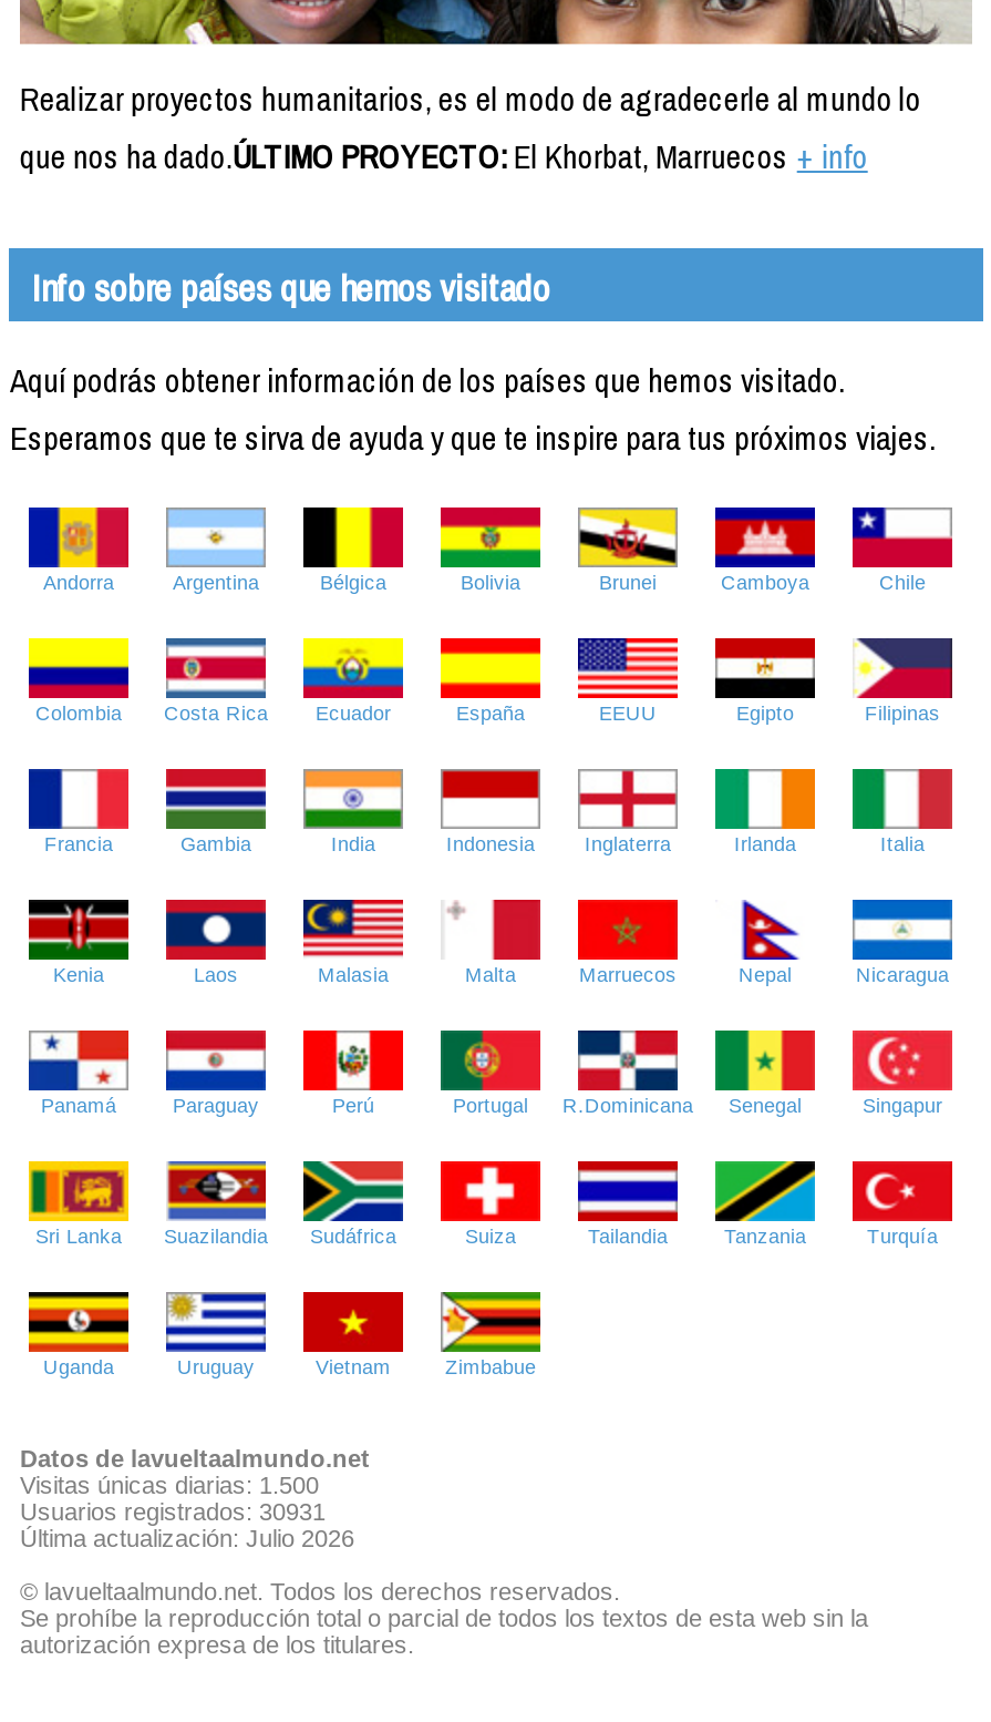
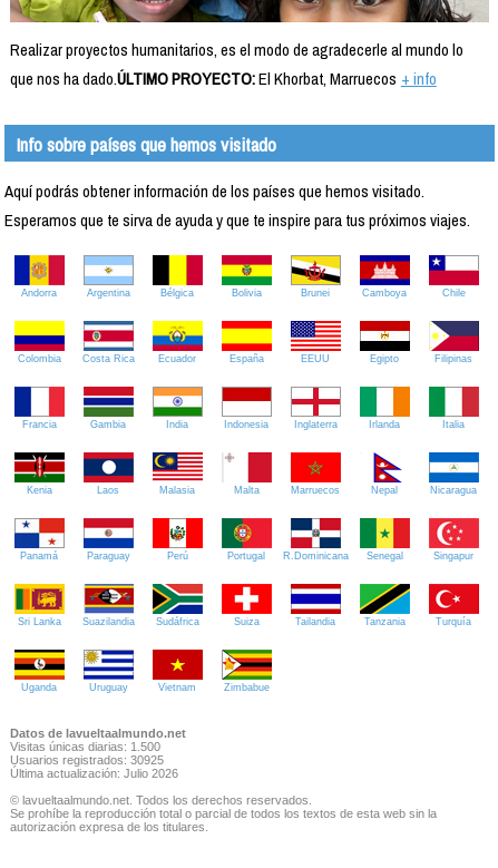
[20,1498,326,1524] Usuarios registrados: 30931 -> [10,753,164,766] Usuarios registrados: 30925

